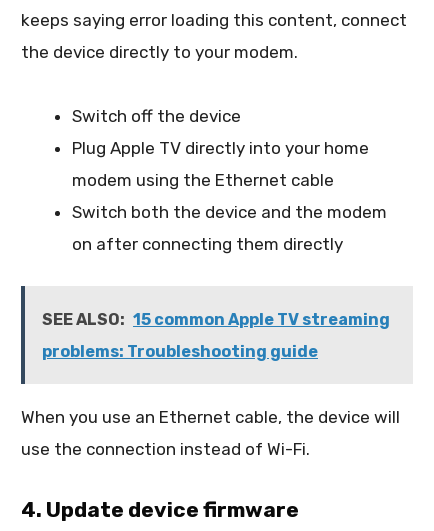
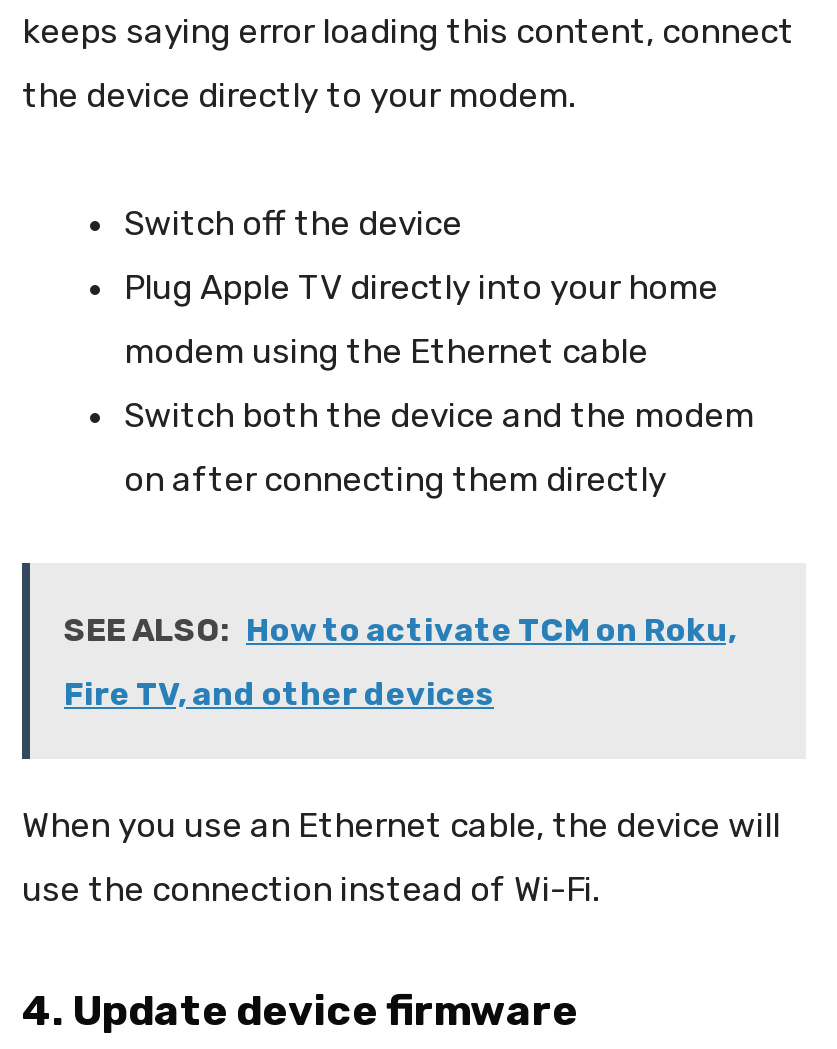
[42,310,390,329] SEE ALSO: 15 common Apple TV streaming -> [64,610,736,648] SEE ALSO: How to activate TCM on Roku,
[42,342,318,361] problems: Troubleshooting guide -> [64,674,494,712] Fire TV, and other devices

